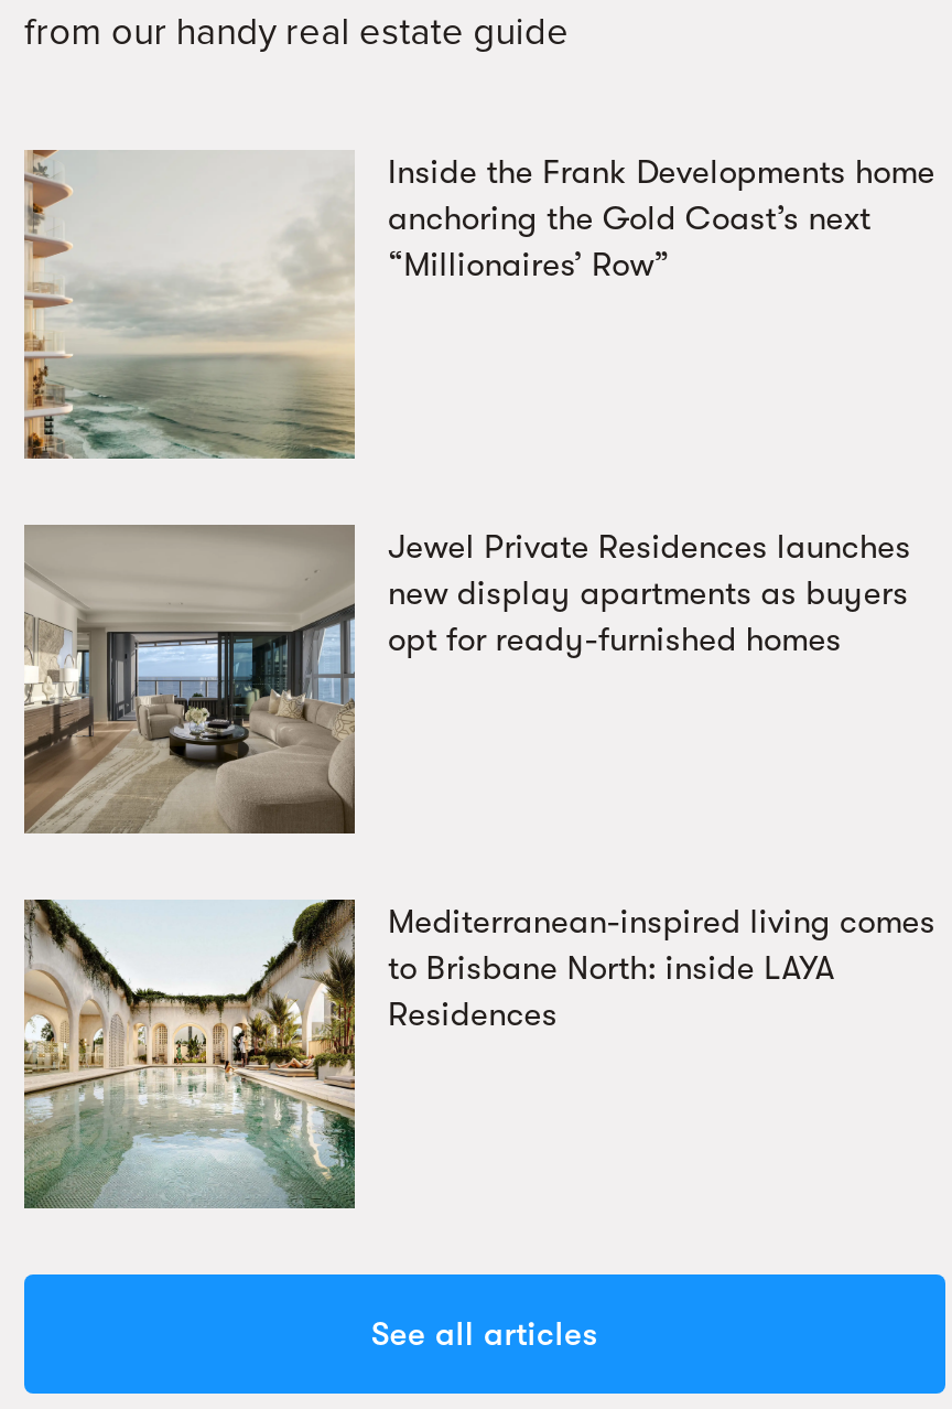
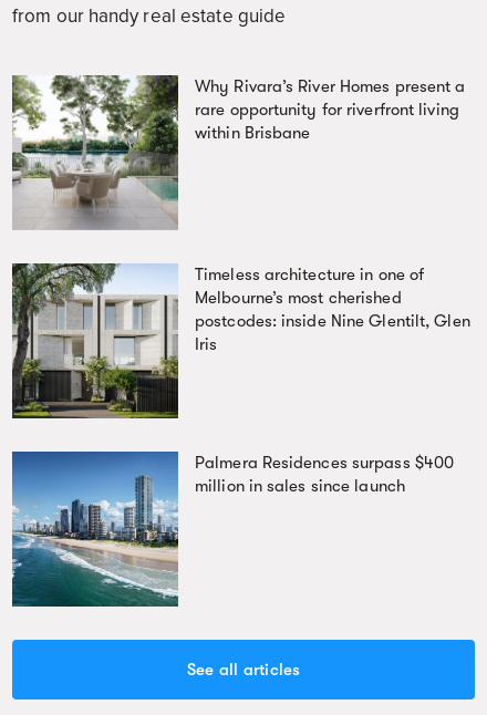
[24,150,935,459] [image] | Inside the Frank Developments home | anchoring the Gold Coast’s next | “Millionaires’ Row” -> [11,74,465,229] [image] | Why Rivara’s River Homes present a | rare opportunity for riverfront living | within Brisbane
[22,523,911,836] [image] | Jewel Private Residences launches | new display apartments as buyers | opt for ready-furnished homes -> [11,263,470,419] [image] | Timeless architecture in one of | Melbourne’s most cherished | postcodes: inside Nine Glentilt, Glen | Iris
[22,897,935,1211] [image] | Mediterranean-inspired living comes | to Brisbane North: inside LAYA | Residences -> [11,450,454,608] [image] | Palmera Residences surpass $400 | million in sales since launch

